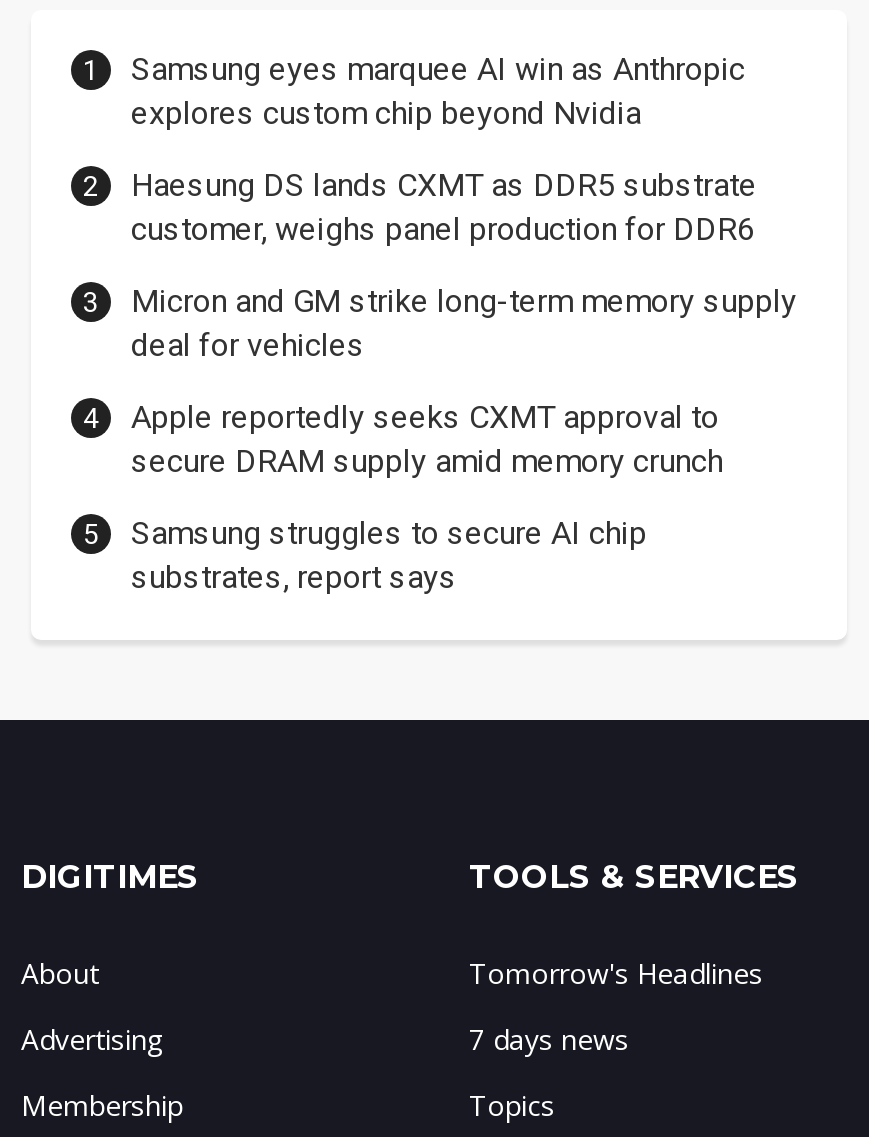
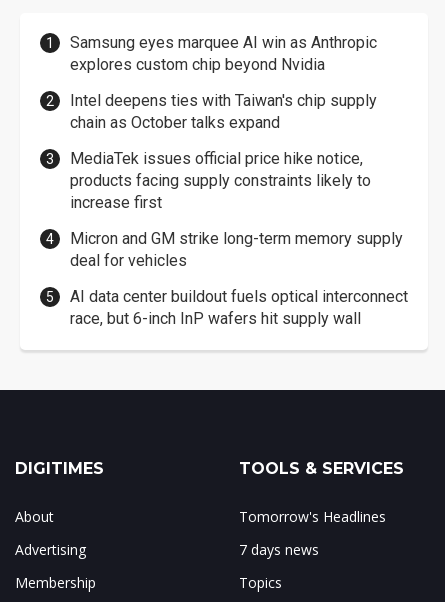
[131,167,757,249] Haesung DS lands CXMT as DDR5 substrate | customer, weighs panel production for DDR6 -> [70,91,377,212] Intel deepens ties with Taiwan's chip supply | chain as October talks expand | MediaTek issues official price hike notice, | products facing supply constraints likely to | increase first
moved [131,283,797,365] -> [70,229,403,270]: Micron and GM strike long-term memory supply | deal for vehicles
[131,399,723,597] Apple reportedly seeks CXMT approval to | secure DRAM supply amid memory crunch | Samsung struggles to secure AI chip | substrates, report says -> [70,287,408,328] AI data center buildout fuels optical interconnect | race, but 6-inch InP wafers hit supply wall

